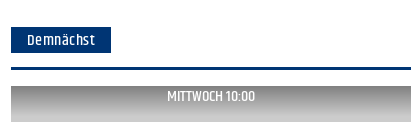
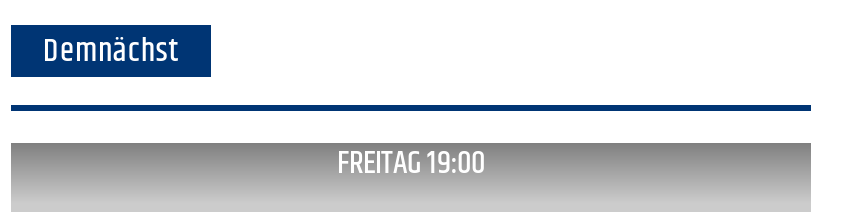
[167,84,255,109] MITTWOCH 10:00 -> [337,139,485,189] FREITAG 19:00

